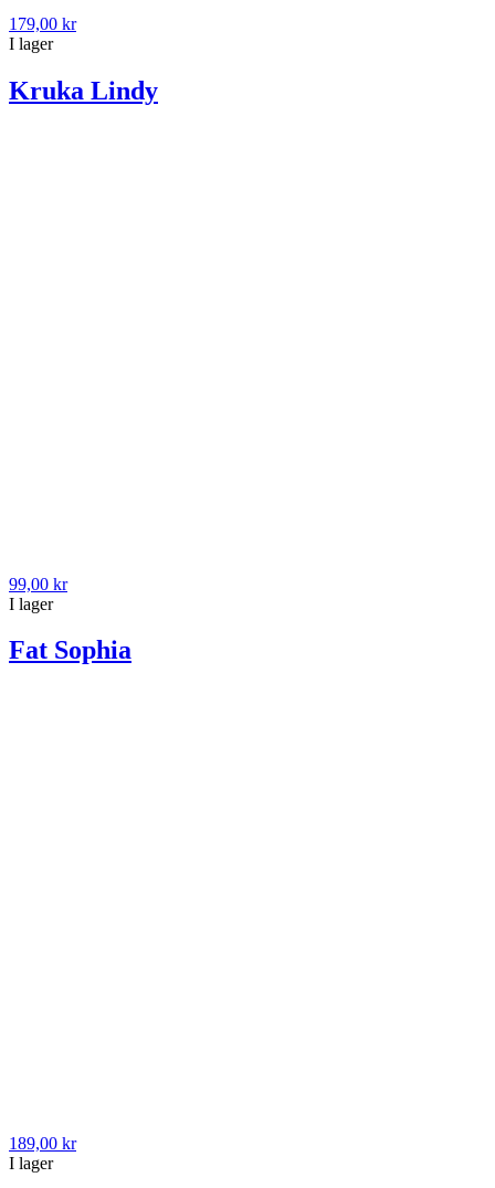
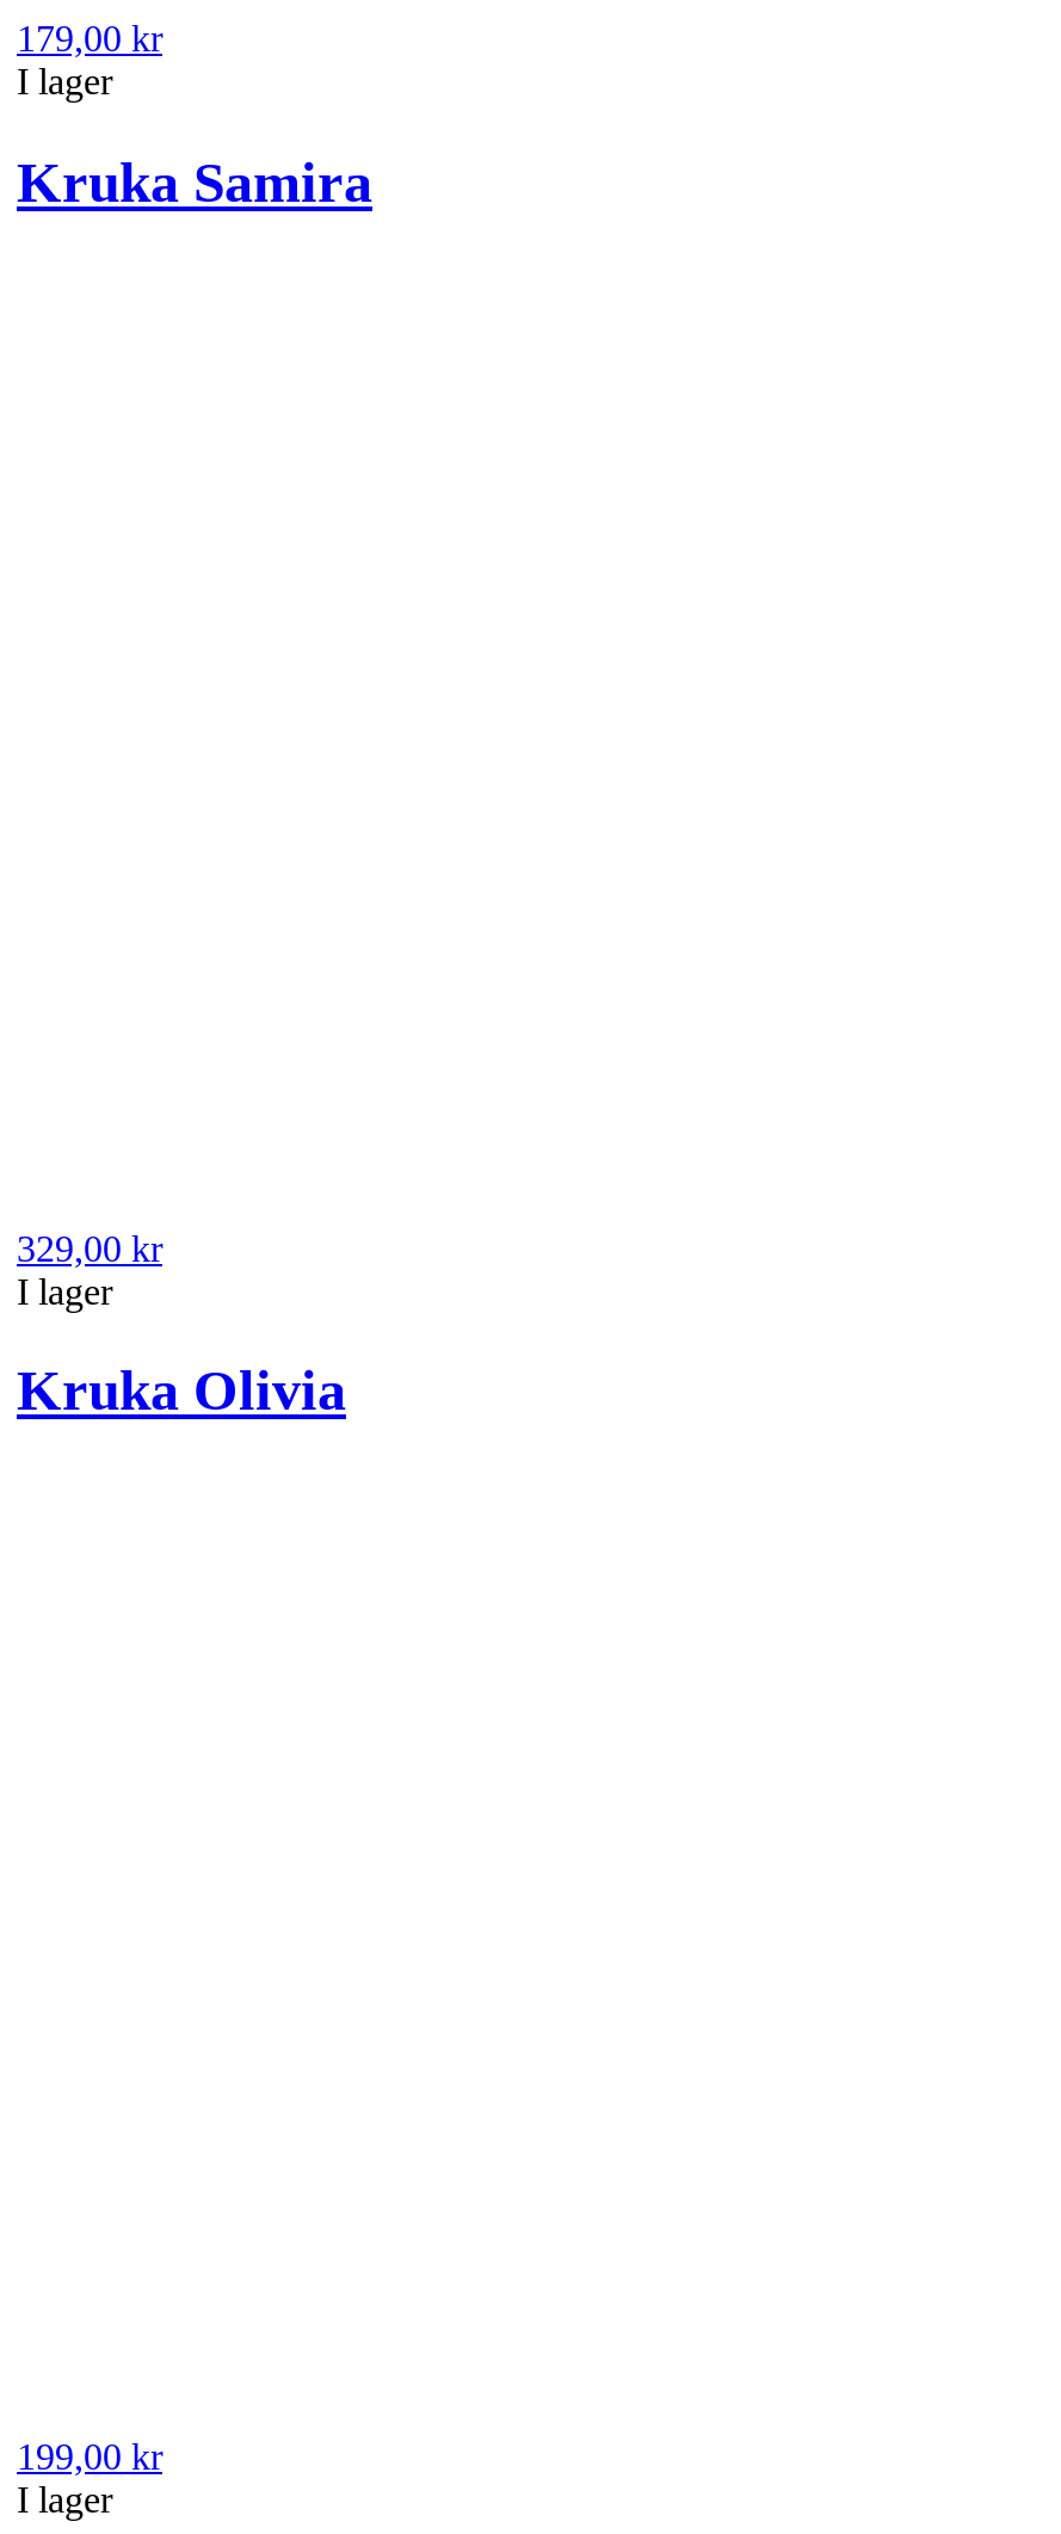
[9,76,158,105] Kruka Lindy -> [17,151,372,213] Kruka Samira
[9,574,67,593] 99,00 kr -> [17,1227,162,1268] 329,00 kr
[9,636,131,665] Fat Sophia -> [17,1360,346,1423] Kruka Olivia
[9,1134,76,1153] 189,00 kr -> [17,2437,162,2477] 199,00 kr

